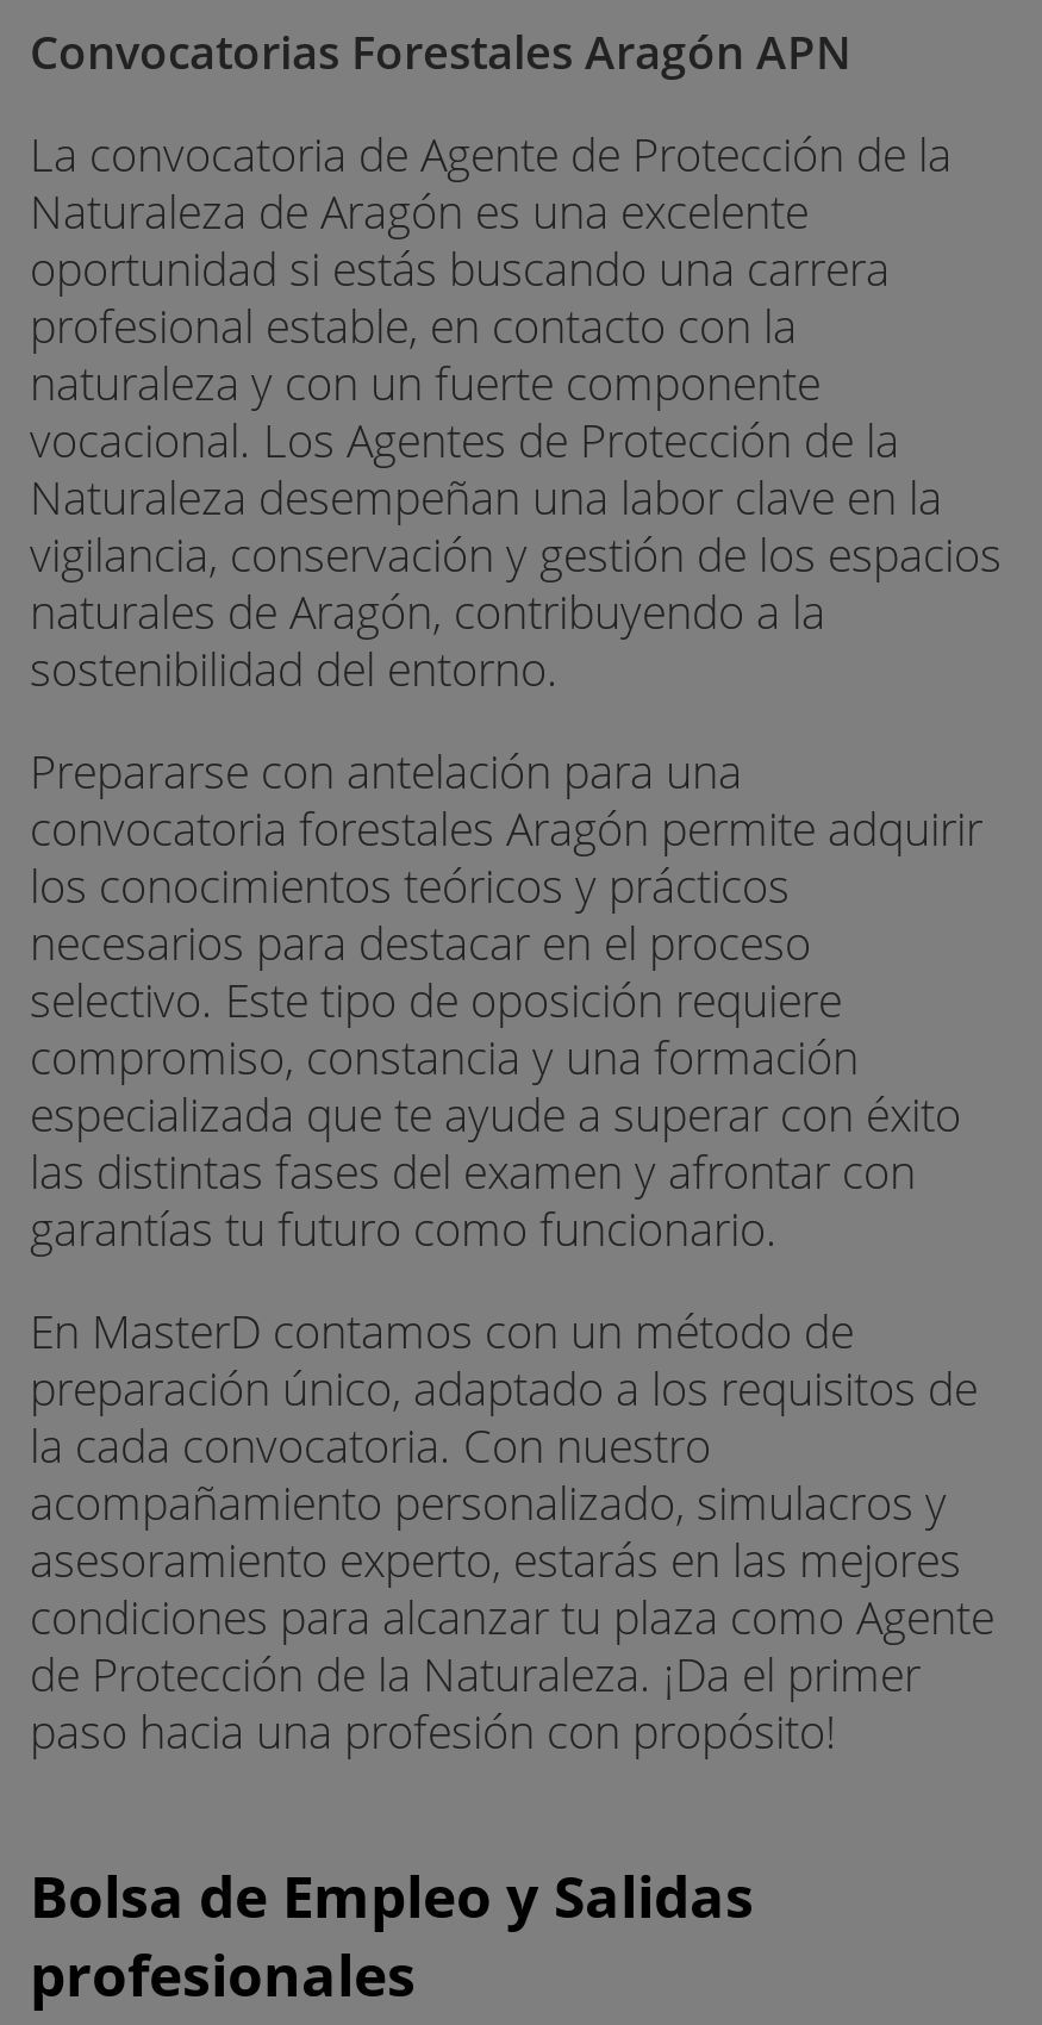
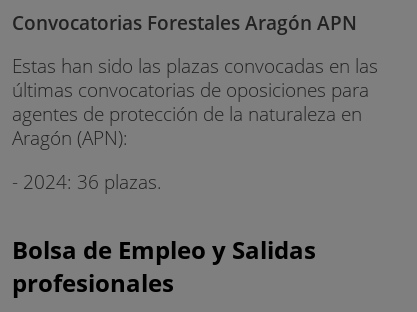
[30,122,1002,1765] La convocatoria de Agente de Protección de la | Naturaleza de Aragón es una excelente | oportunidad si estás buscando una carrera | profesional estable, en contacto con la | naturaleza y con un fuerte componente | vocacional. Los Agentes de Protección de la | Naturaleza desempeñan una labor clave en la | vigilancia, conservación y gestión de los espacios | naturales de Aragón, contribuyendo a la | sostenibilidad del entorno. | Prepararse con antelación para una | convocatoria forestales Aragón permite adquirir | los conocimientos teóricos y prácticos | necesarios para destacar en el proceso | selectivo. Este tipo de oposición requiere | compromiso, constancia y una formación | especializada que te ayude a superar con éxito | las distintas fases del examen y afrontar con | garantías tu futuro como funcionario. | En MasterD contamos con un método de | preparación único, adaptado a los requisitos de | la cada convocatoria. Con nuestro | acompañamiento personalizado, simulacros y | asesoramiento experto, estarás en las mejores | condiciones para alcanzar tu plaza como Agente | de Protección de la Naturaleza. ¡Da el primer | paso hacia una profesión con propósito! -> [12,52,378,194] Estas han sido las plazas convocadas en las | últimas convocatorias de oposiciones para | agentes de protección de la naturaleza en | Aragón (APN): | - 2024: 36 plazas.

